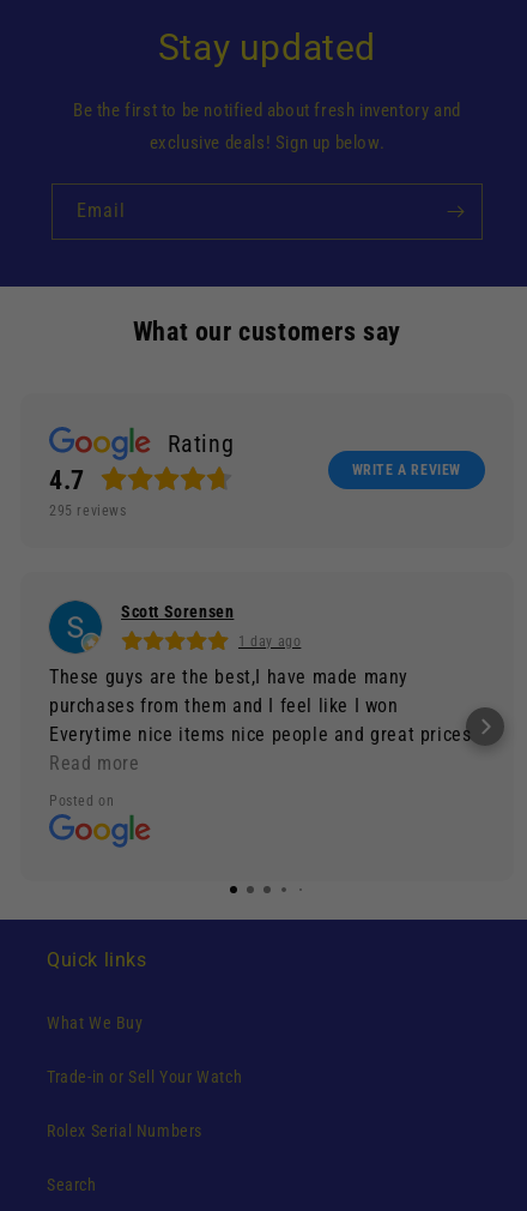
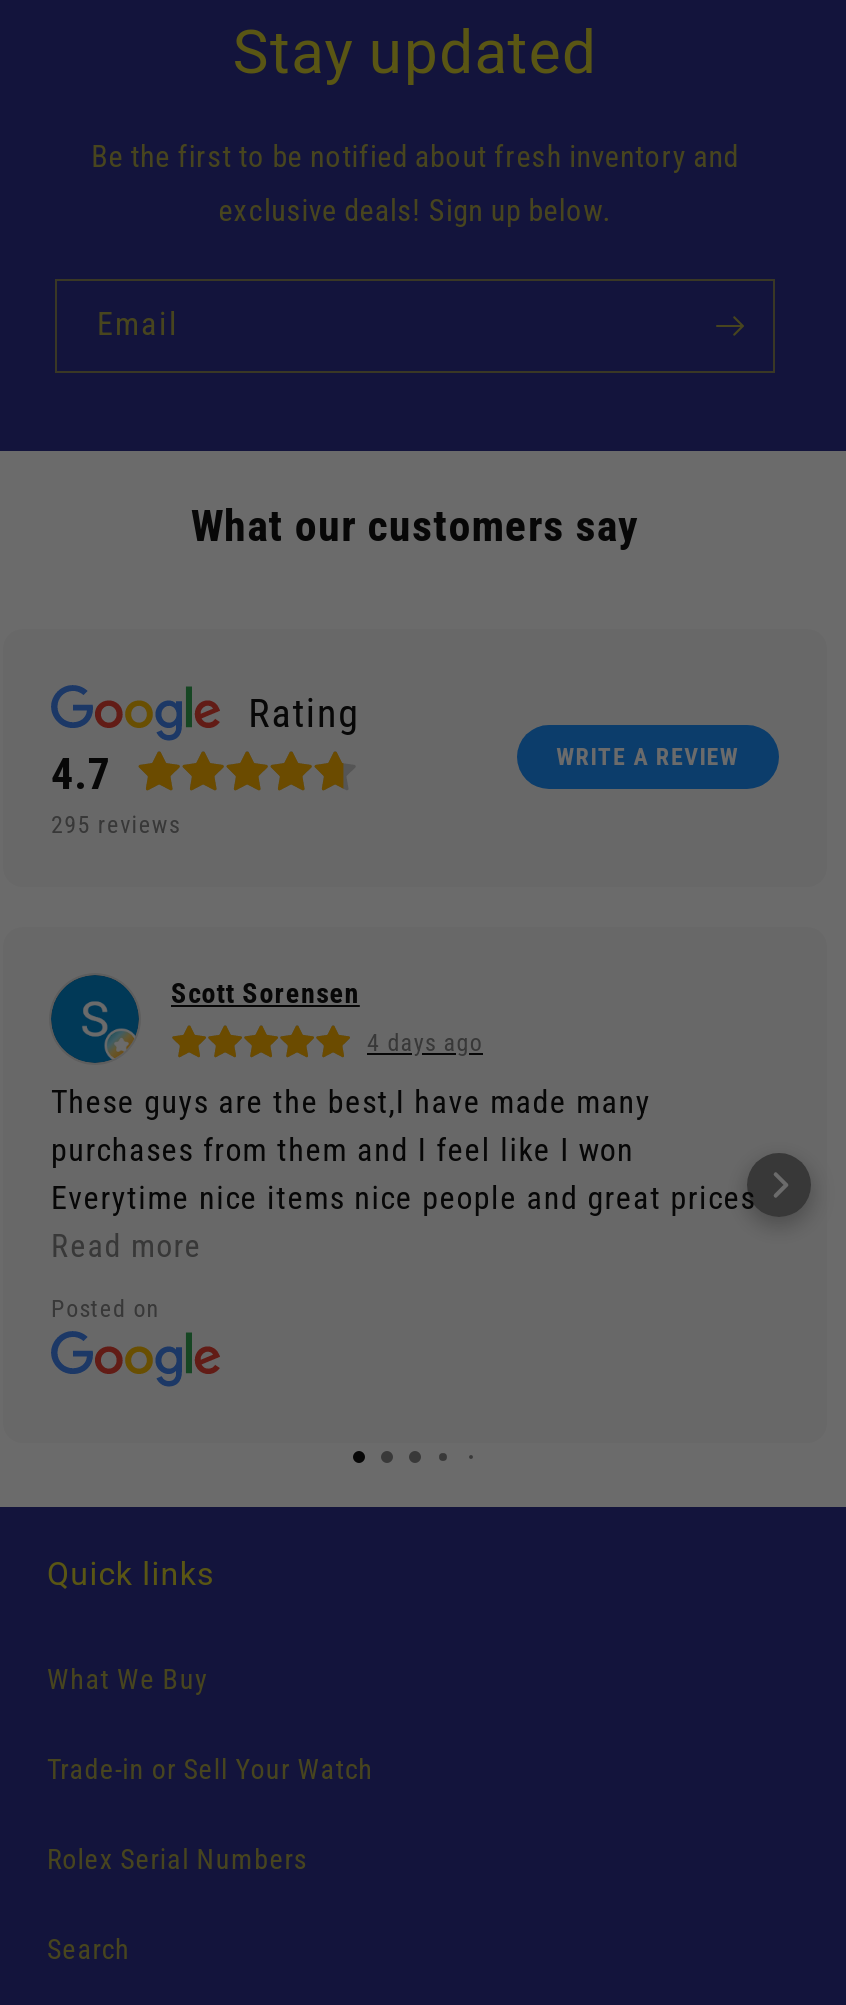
[238,634,301,650] 1 day ago -> [367,1030,483,1058] 4 days ago

